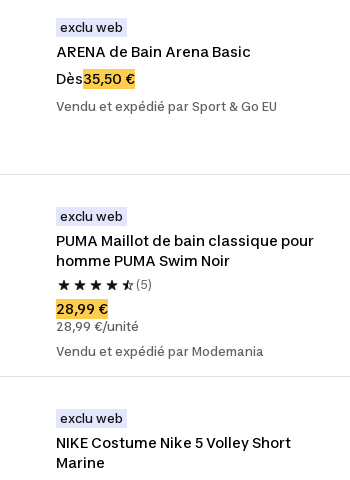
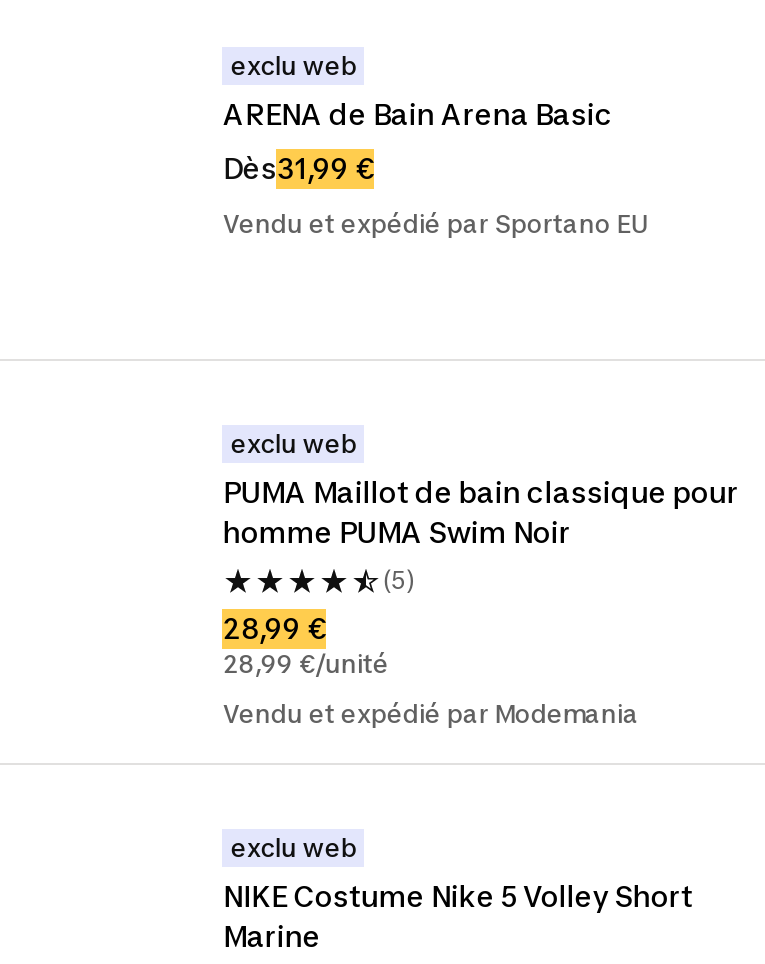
[56,70,135,87] Dès35,50 € -> [223,151,375,185] Dès31,99 €
[56,99,277,114] Vendu et expédié par Sport & Go EU -> [223,209,647,239] Vendu et expédié par Sportano EU

